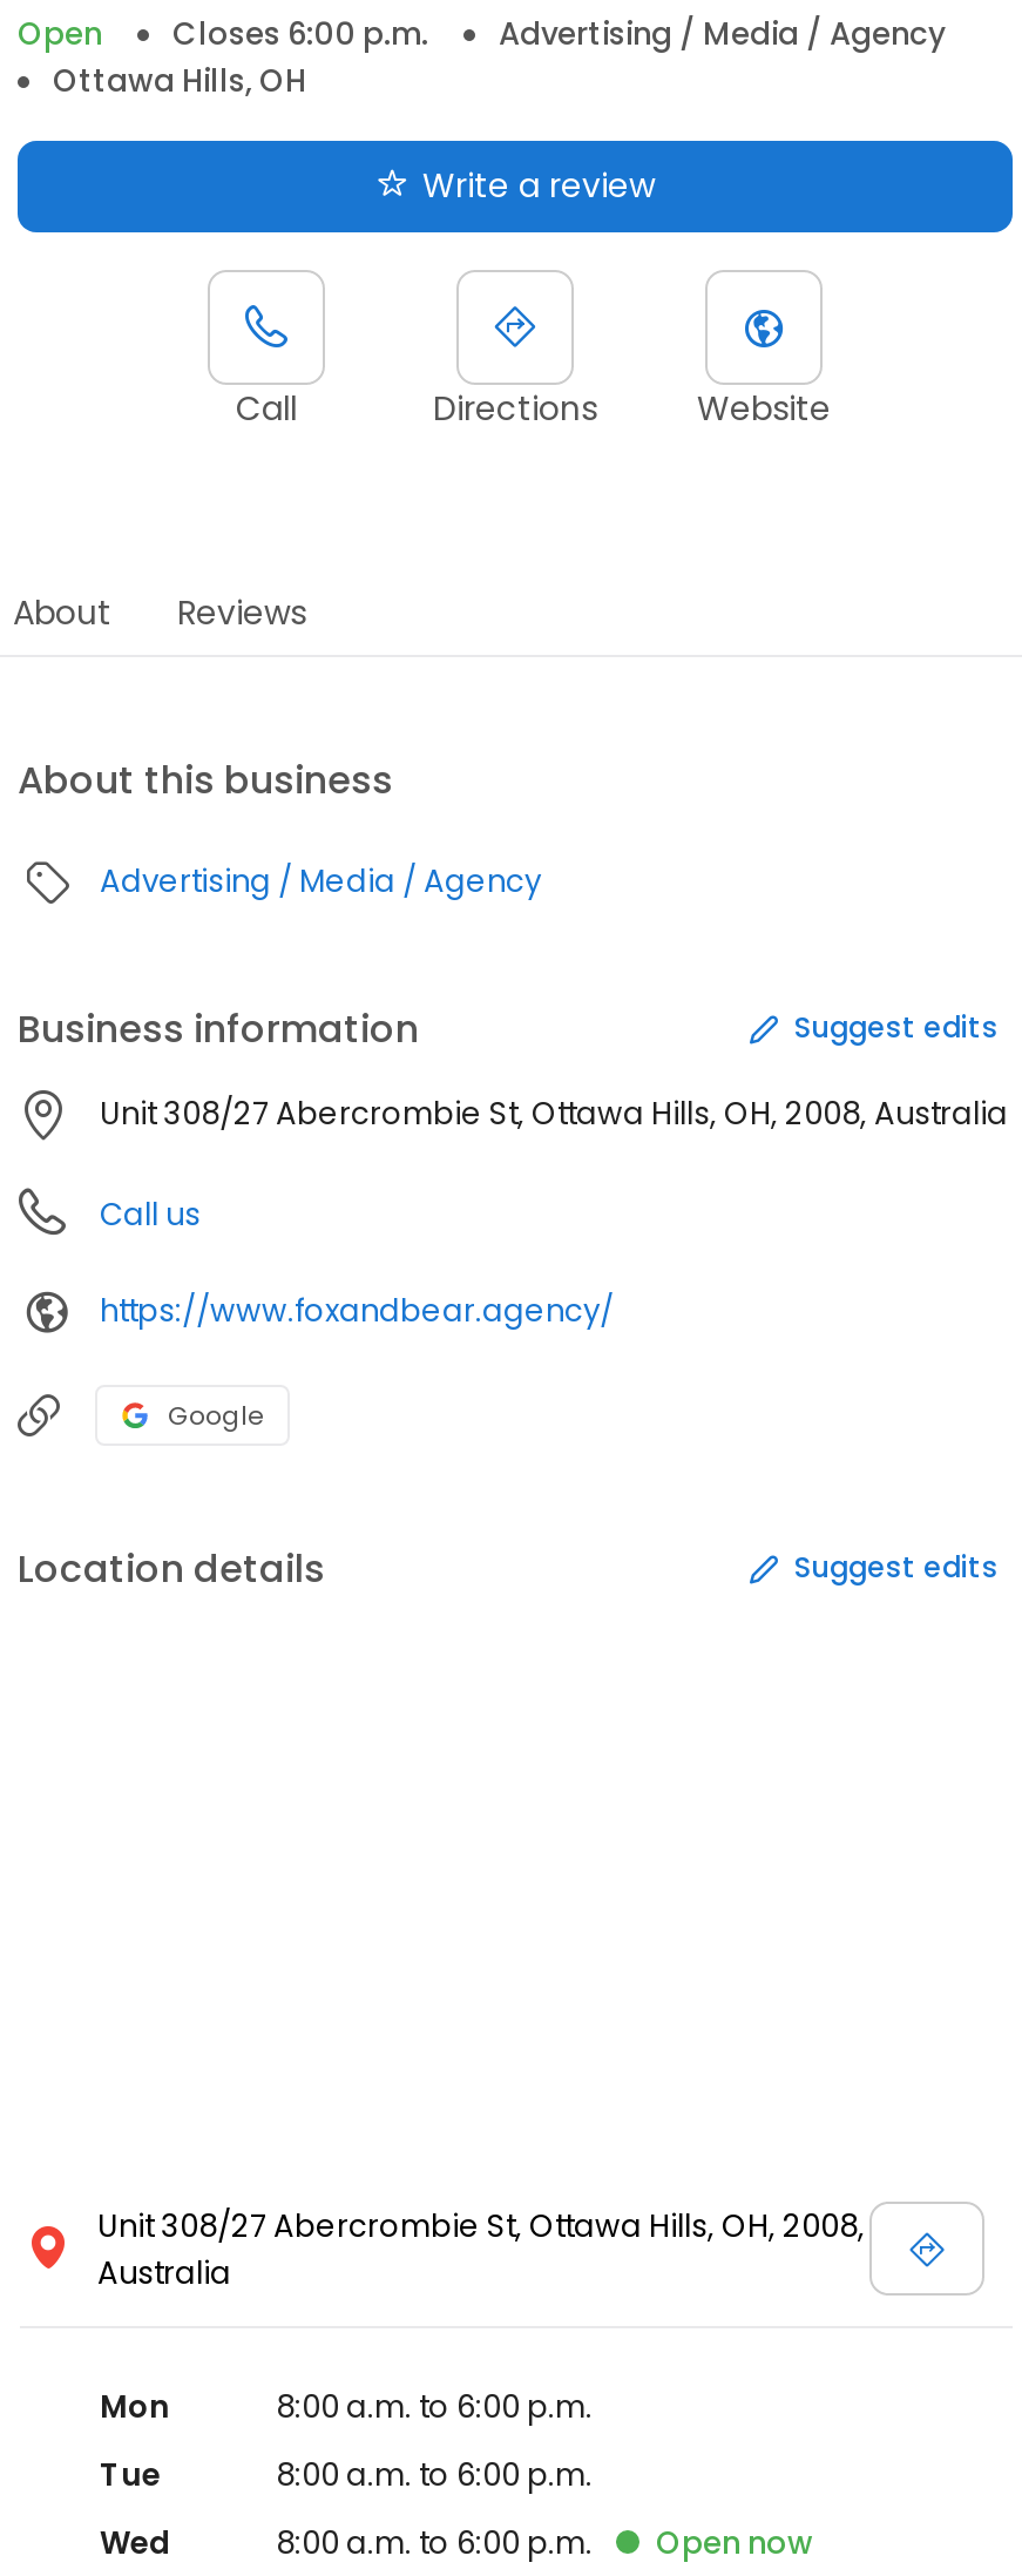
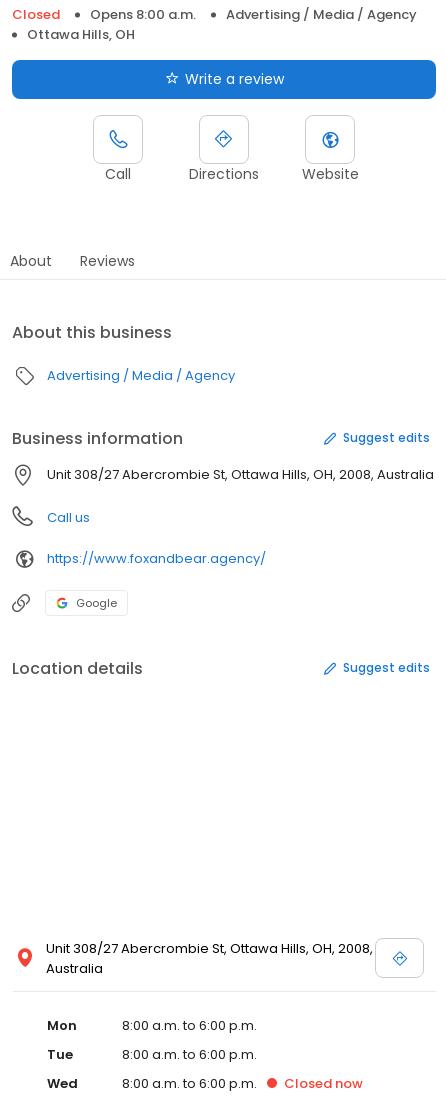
[18,12,428,56] Open | Closes 6:00 p.m. -> [12,5,196,24] Closed | Opens 8:00 a.m.
[656,2521,813,2565] Open now -> [284,1074,363,1093] Closed now

